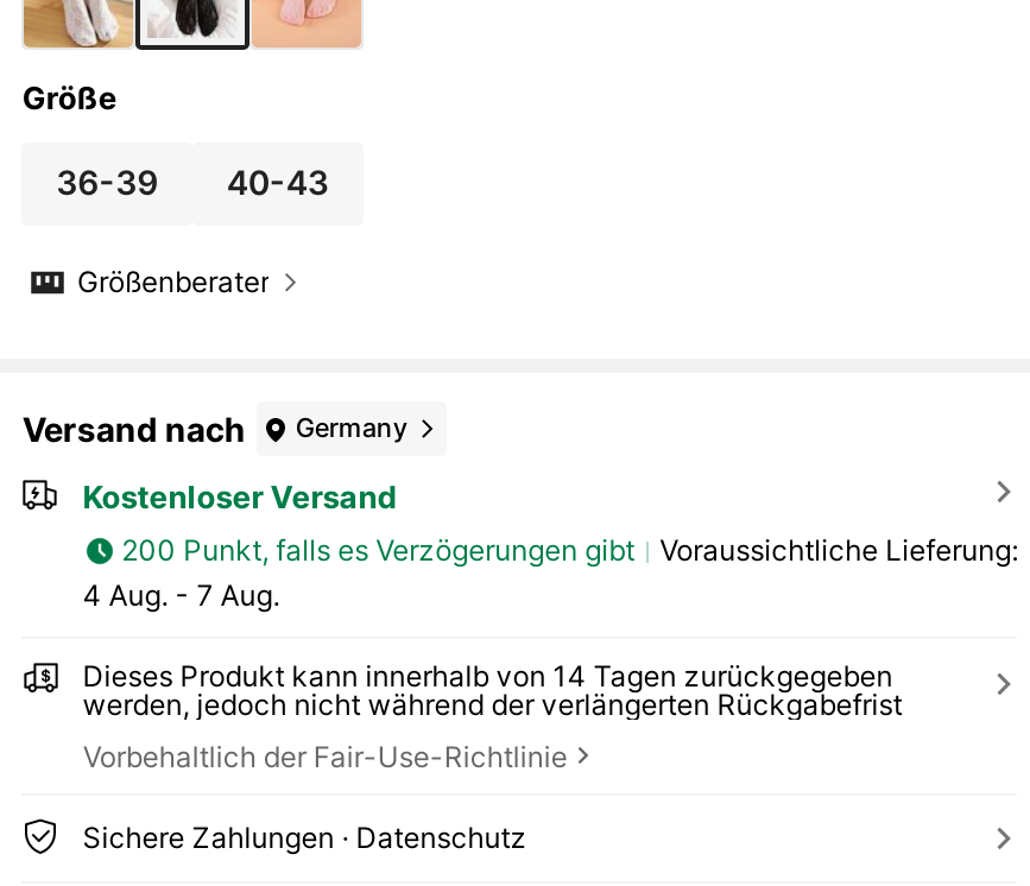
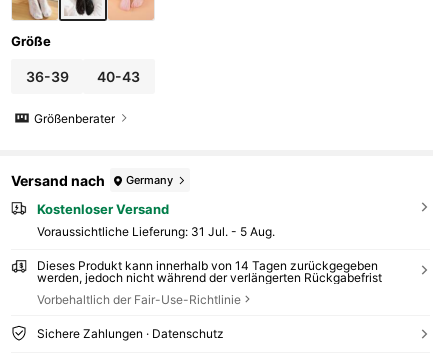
[82,532,1018,612] 200 Punkt, falls es Verzögerungen gibt | Voraussichtliche Lieferung: | 4 Aug. - 7 Aug. -> [37,224,275,239] Voraussichtliche Lieferung: 31 Jul. - 5 Aug.

